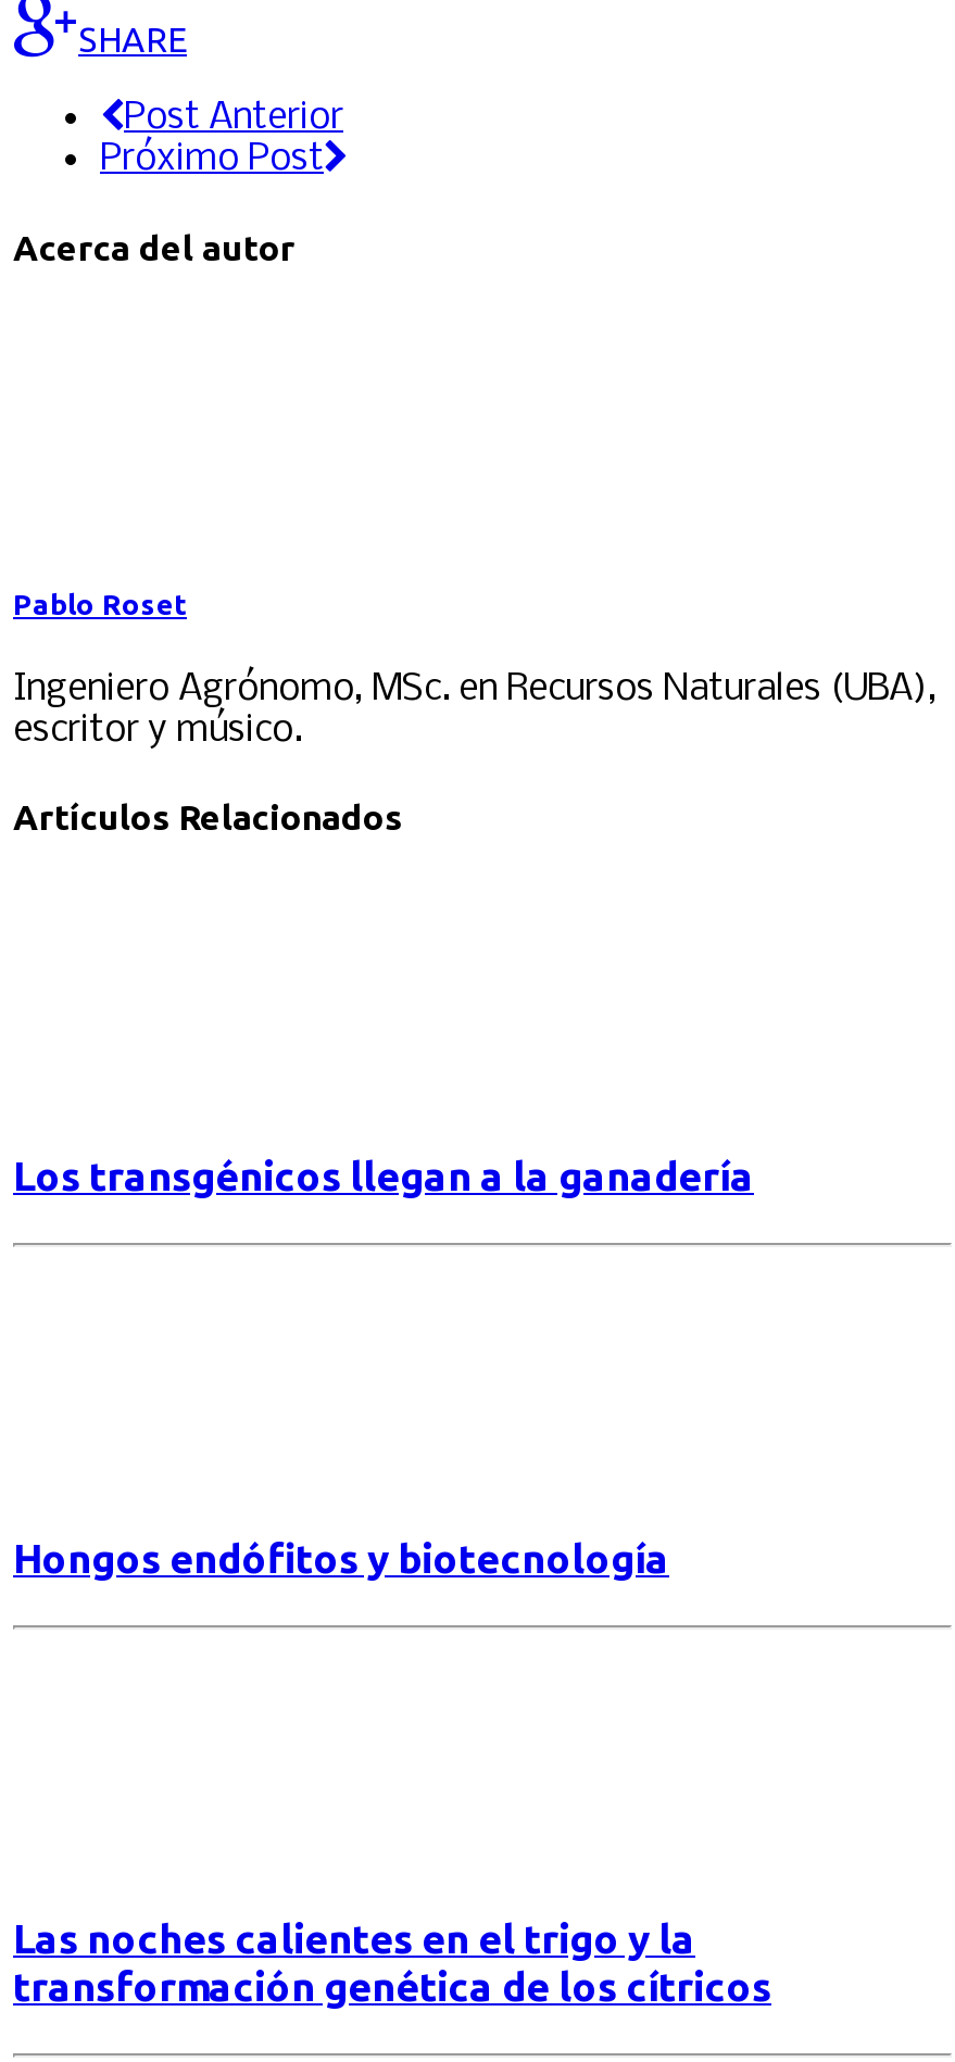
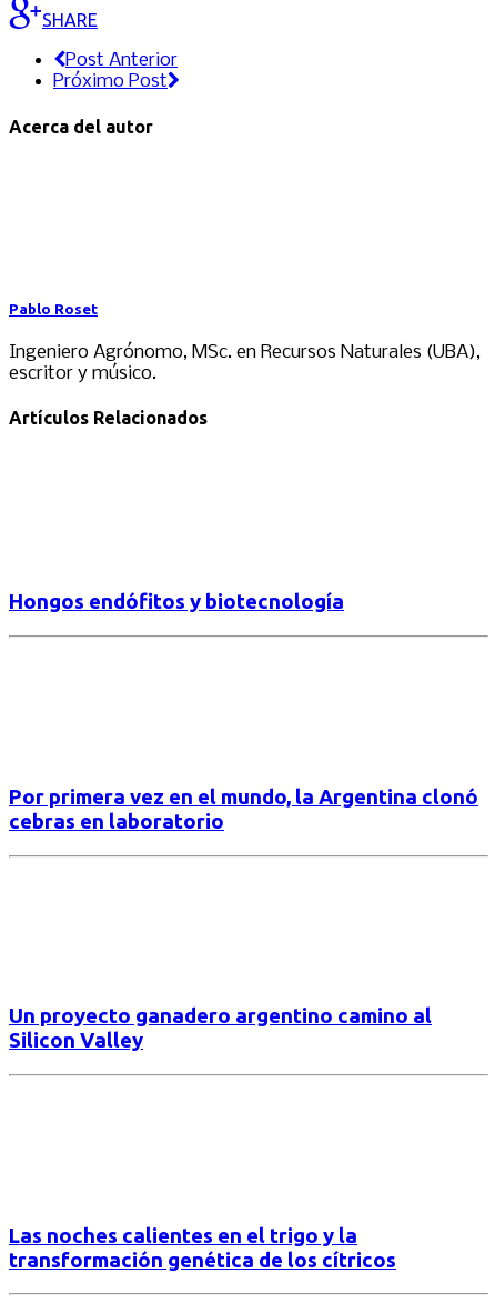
[13,1155,754,1200] Los transgénicos llegan a la ganadería -> none
moved [13,1536,669,1581] -> [9,590,344,614]: Hongos endófitos y biotecnología
none -> [9,785,478,833] Por primera vez en el mundo, la Argentina clonó | cebras en laboratorio
none -> [9,1004,432,1052] Un proyecto ganadero argentino camino al | Silicon Valley

